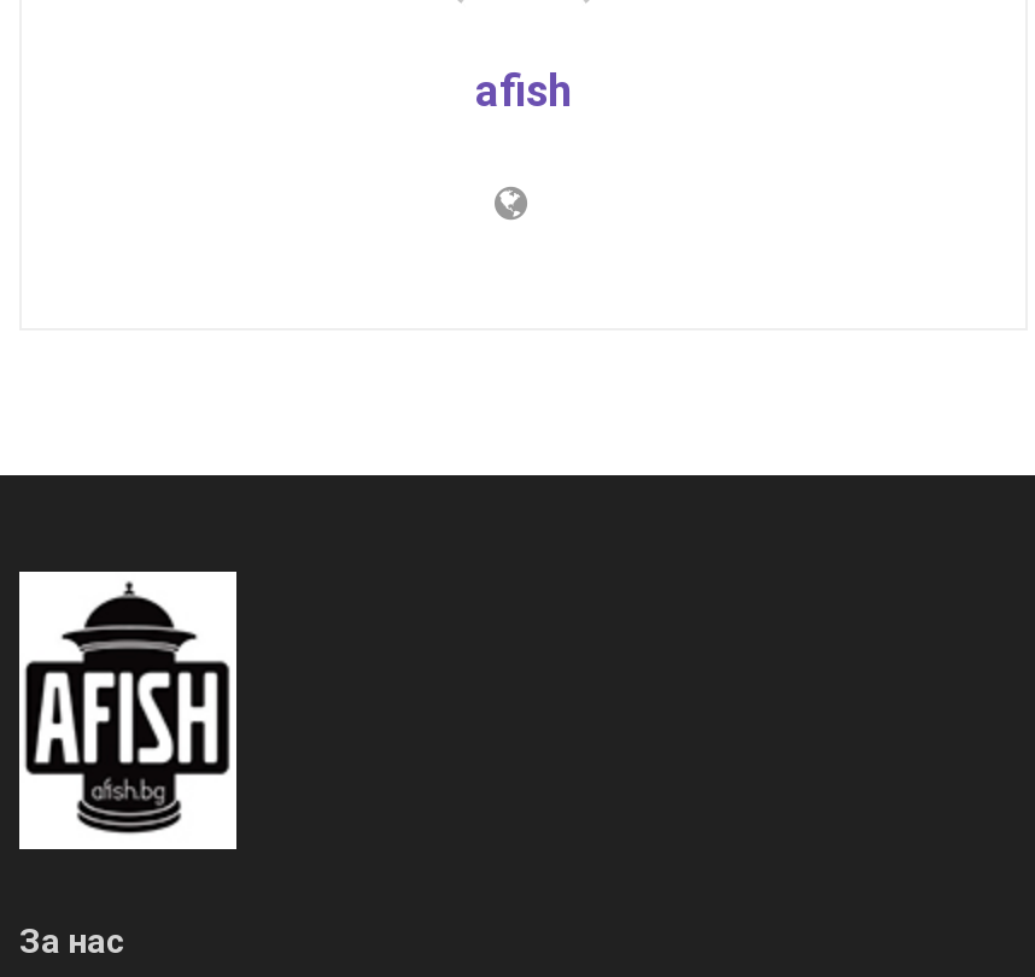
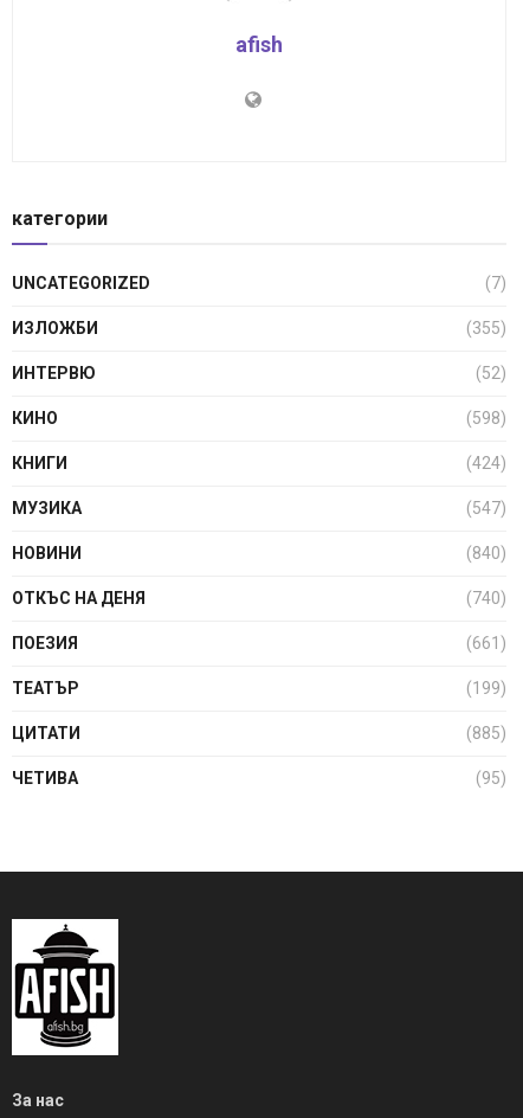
none -> [12,207,506,788] категории | UNCATEGORIZED | (7) | ИЗЛОЖБИ | (355) | ИНТЕРВЮ | (52) | КИНО | (598) | КНИГИ | (424) | МУЗИКА | (547) | НОВИНИ | (840) | ОТКЪС НА ДЕНЯ | (740) | ПОЕЗИЯ | (661) | ТЕАТЪР | (199) | ЦИТАТИ | (885) | ЧЕТИВА | (95)

